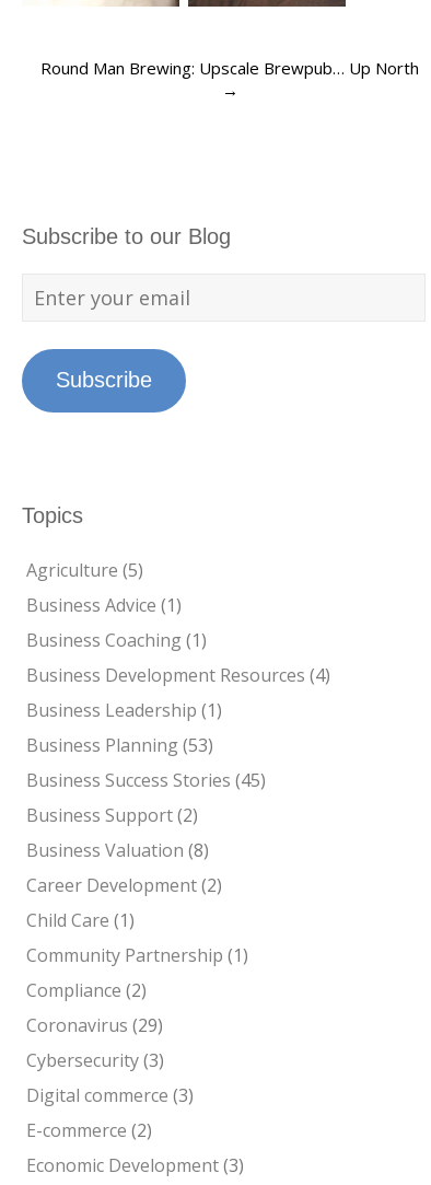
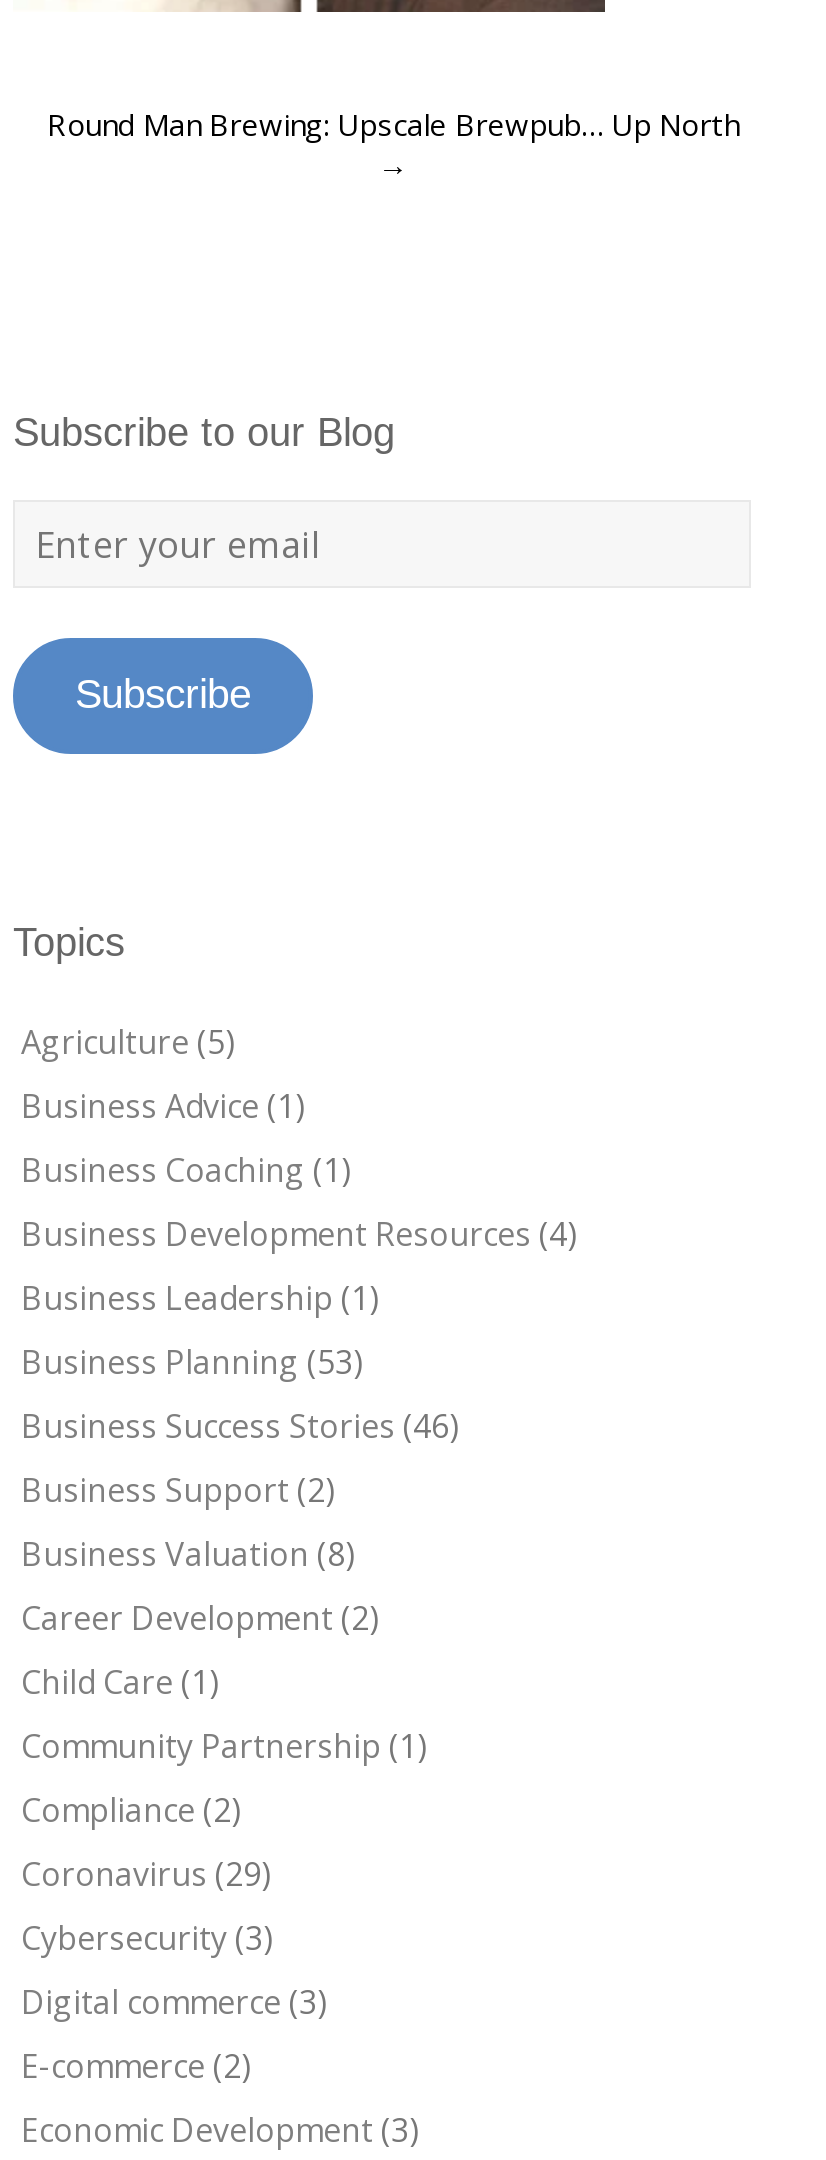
[26,768,266,792] Business Success Stories (45) -> [21,1403,459,1447] Business Success Stories (46)

